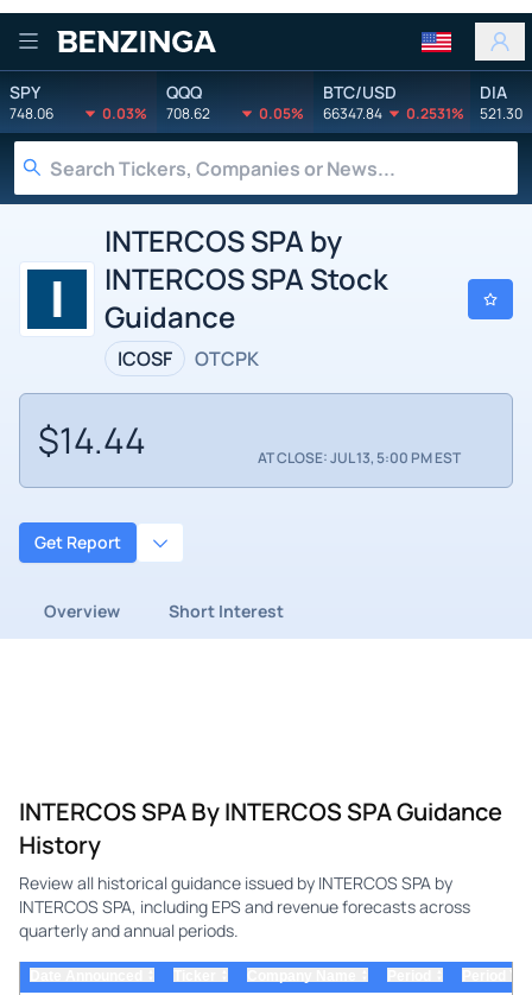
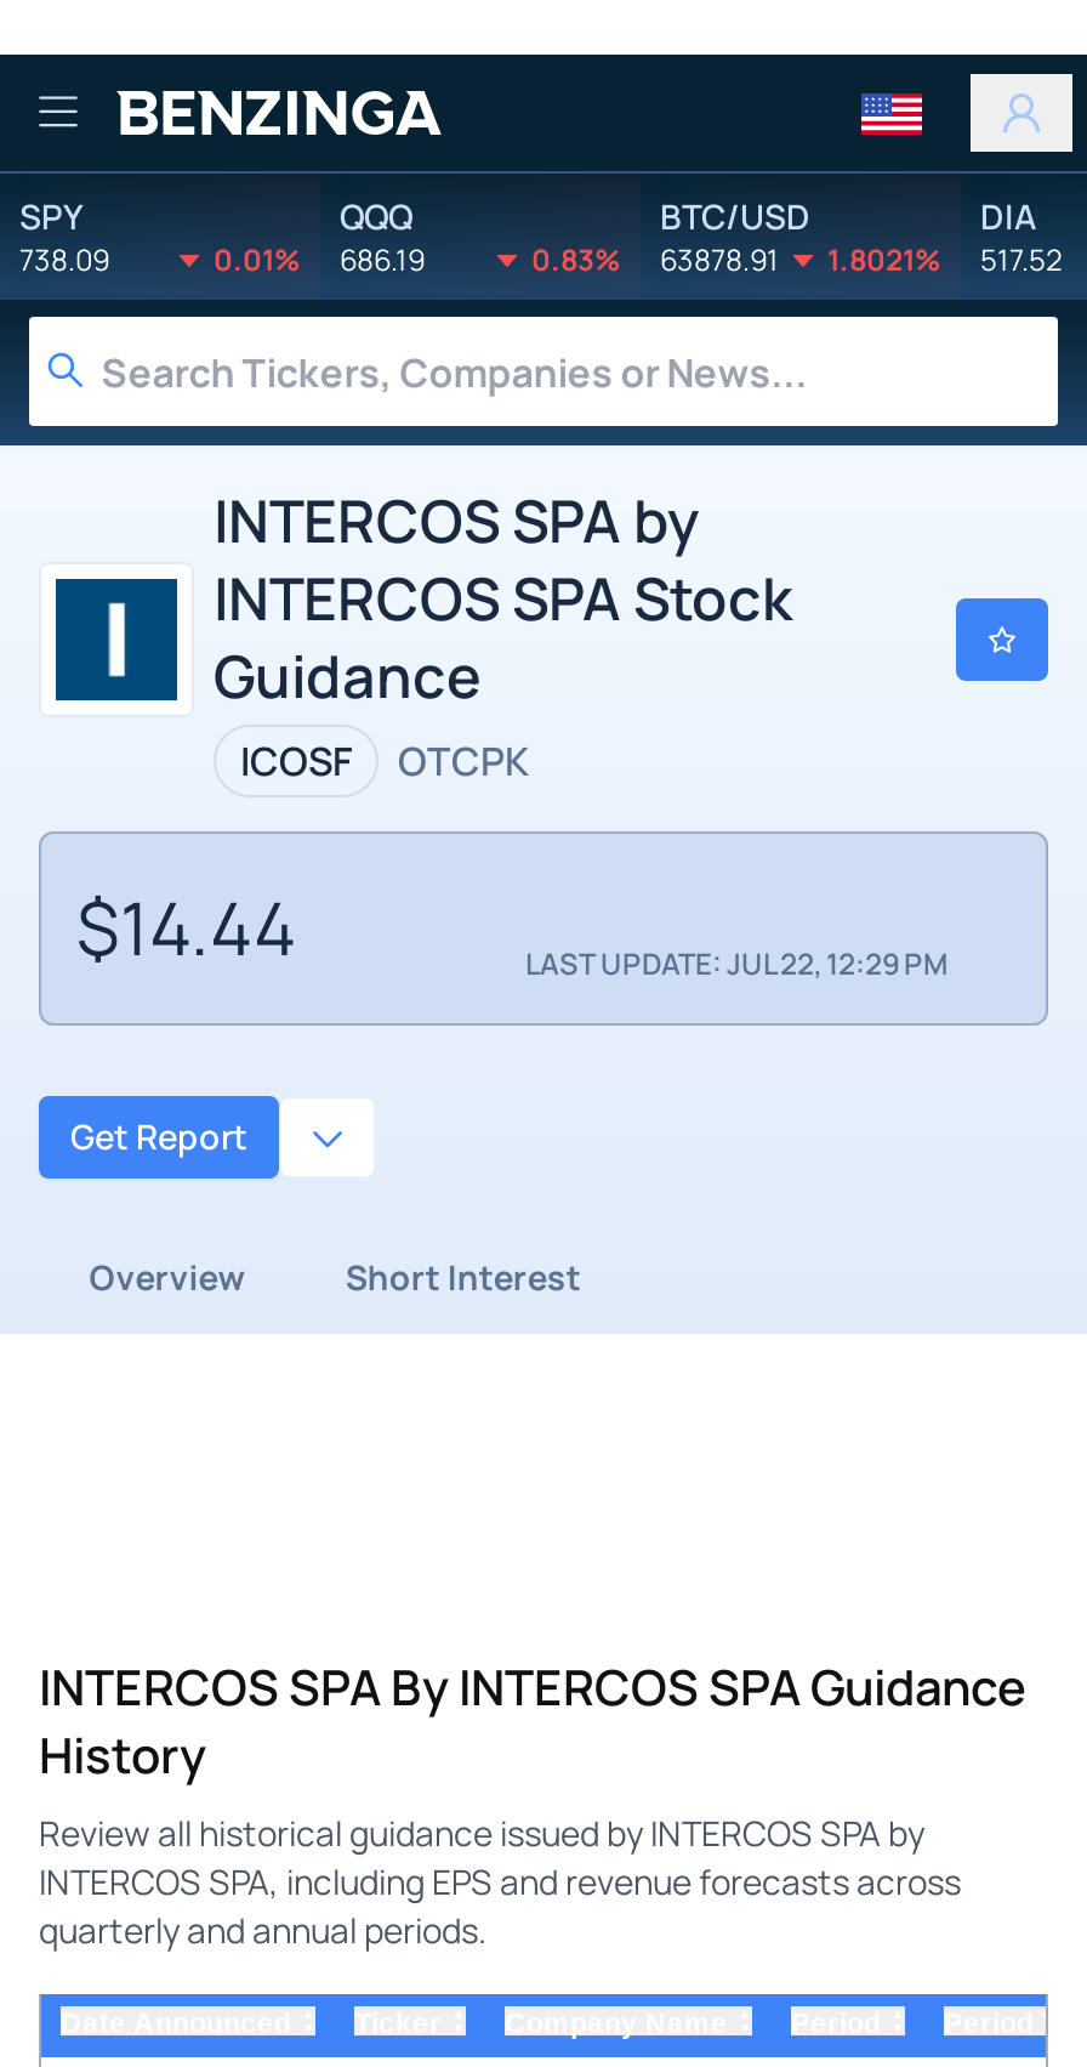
[9,103,53,123] 748.06 -> [19,238,109,279] 738.09
[102,103,147,123] 0.03% -> [214,238,301,279] 0.01%
[166,103,210,123] 708.62 -> [340,238,425,279] 686.19
[259,103,304,123] 0.05% -> [531,238,621,279] 0.83%
[323,103,382,123] 66347.84 -> [660,238,779,279] 63878.91
[406,103,464,123] 0.2531% -> [827,238,941,279] 1.8021%
[480,103,522,123] 521.30 -> [980,238,1063,279] 517.52
[257,448,460,468] AT CLOSE: JUL 13, 5:00 PM EST -> [525,944,947,985] LAST UPDATE: JUL 22, 12:29 PM

